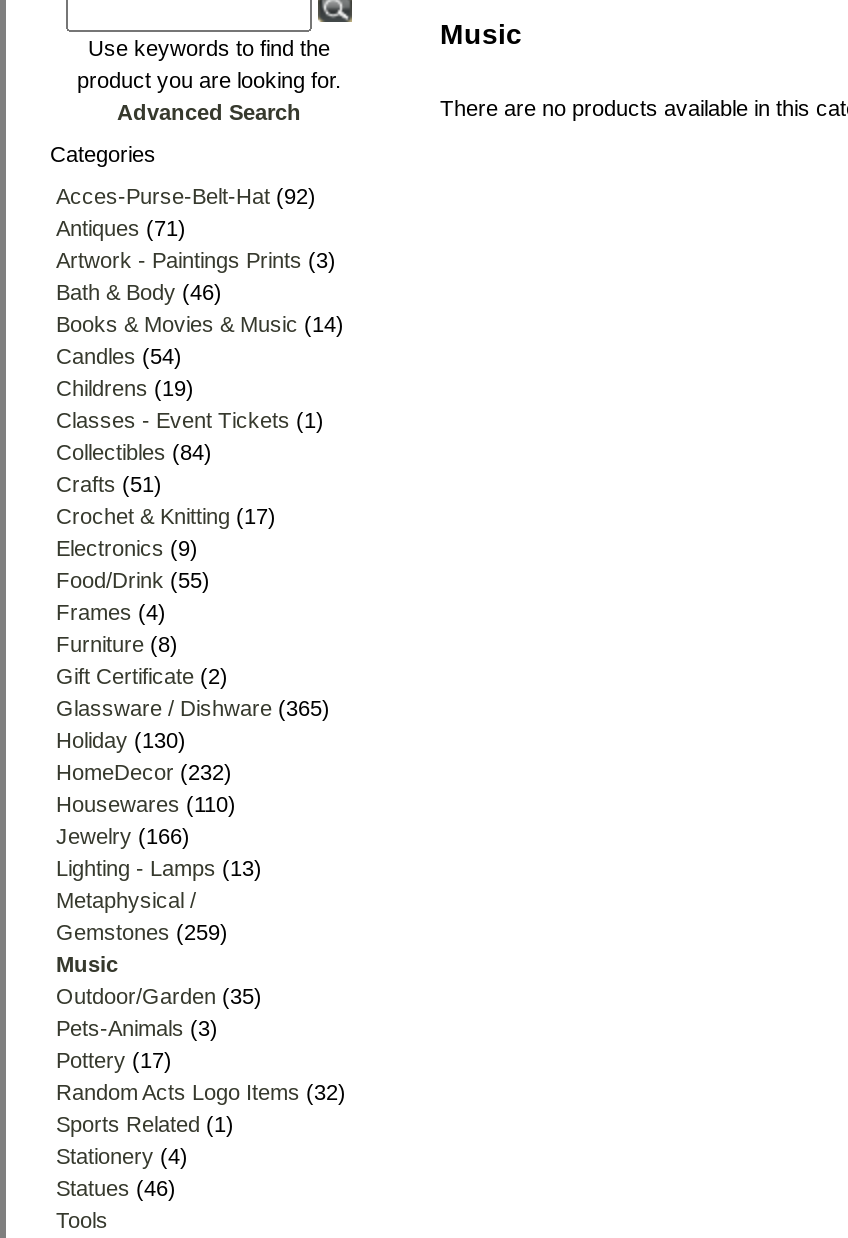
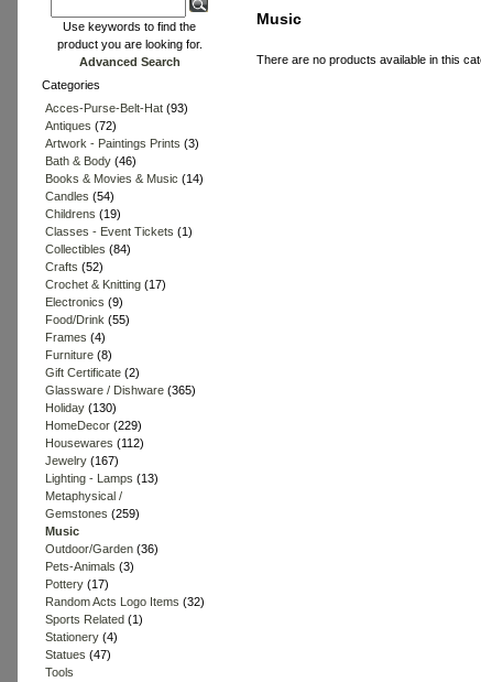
[56,184,316,208] Acces-Purse-Belt-Hat (92) -> [45,101,188,115] Acces-Purse-Belt-Hat (93)
[56,216,186,240] Antiques (71) -> [45,119,117,132] Antiques (72)
[56,472,162,496] Crafts (51) -> [45,260,103,273] Crafts (52)
[56,760,232,784] HomeDecor (232) -> [45,419,142,432] HomeDecor (229)
[56,792,236,816] Housewares (110) -> [45,436,144,450] Housewares (112)
[56,824,190,848] Jewelry (166) -> [45,454,119,467] Jewelry (167)
[56,984,262,1008] Outdoor/Garden (35) -> [45,542,158,555] Outdoor/Garden (36)
[56,1176,176,1200] Statues (46) -> [45,648,111,661] Statues (47)

